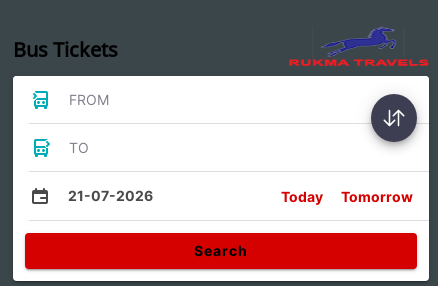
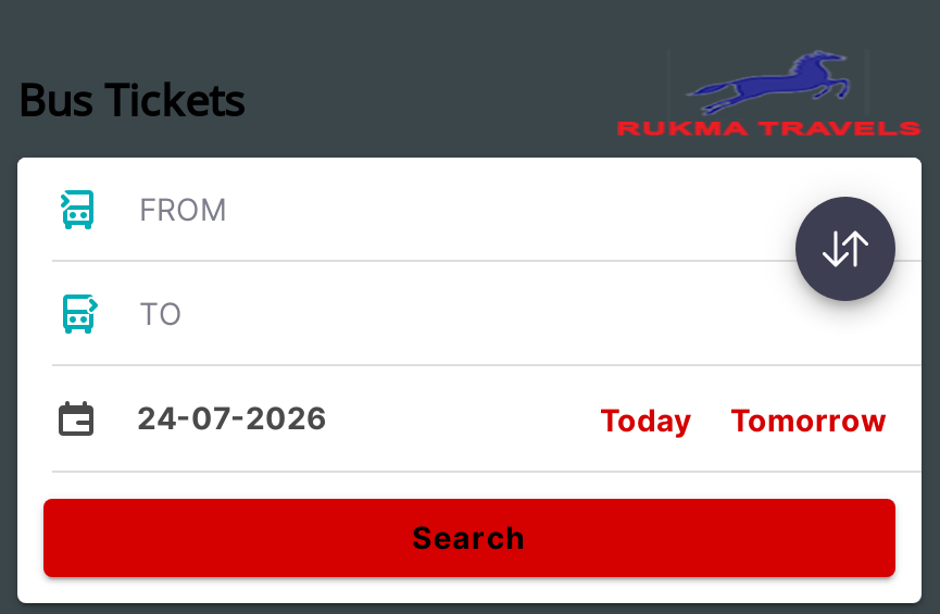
[68,187,153,204] 21-07-2026 -> [137,399,326,436] 24-07-2026

